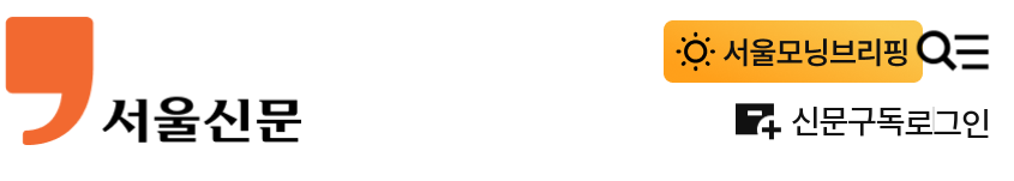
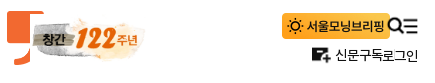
[11,16,318,145] [image] -> [29,14,139,64] [image]

